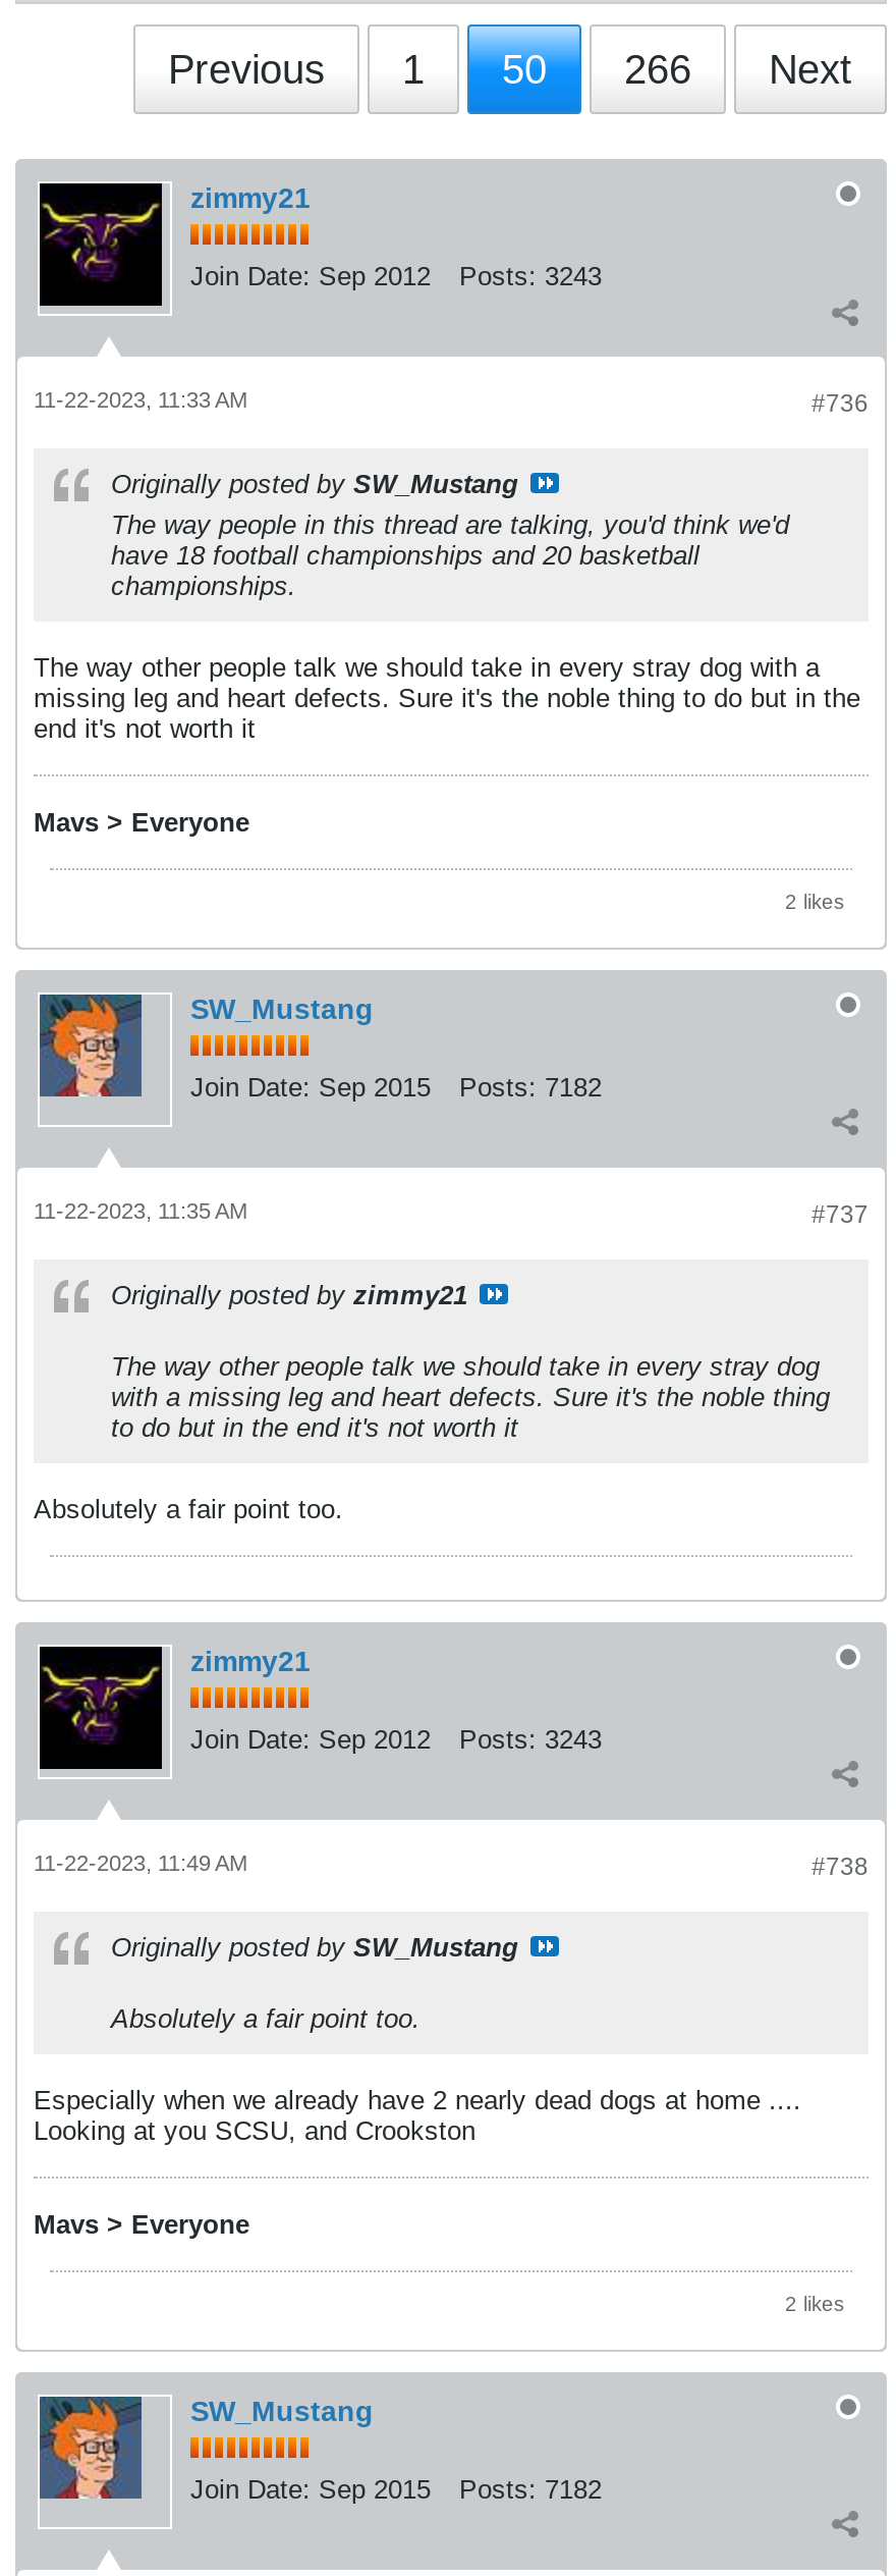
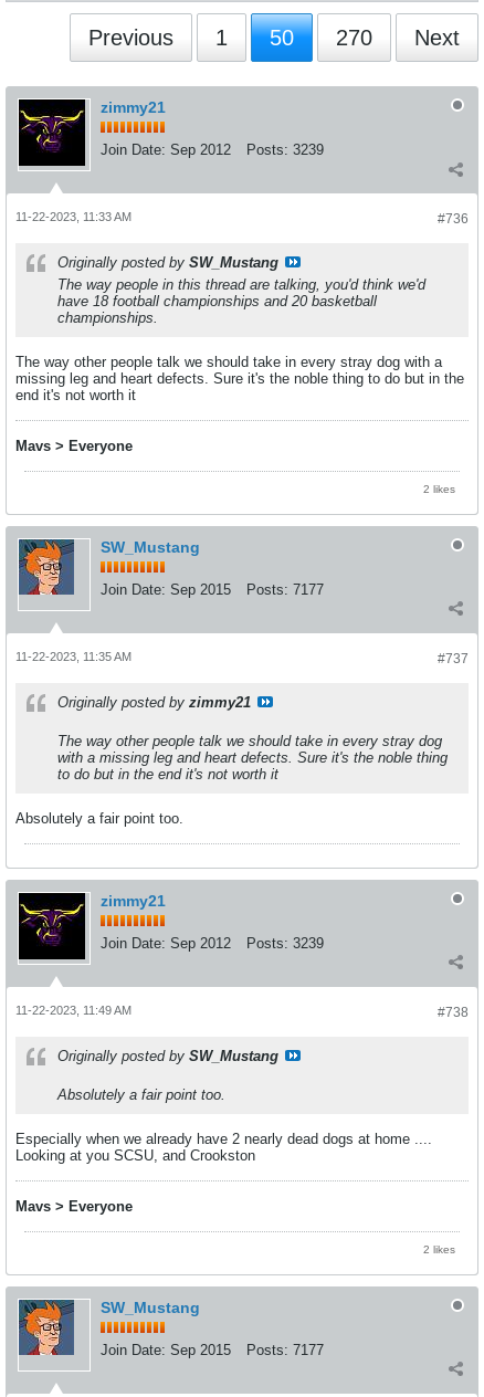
[168,47,852,92] Previous 1 50 266 Next -> [88,25,460,50] Previous 1 50 270 Next
[190,261,602,291] Join Date: Sep 2012 Posts: 3243 -> [101,141,324,158] Join Date: Sep 2012 Posts: 3239
[190,1072,602,1102] Join Date: Sep 2015 Posts: 7182 -> [101,581,324,598] Join Date: Sep 2015 Posts: 7177
[190,1724,602,1754] Join Date: Sep 2012 Posts: 3243 -> [101,935,324,951] Join Date: Sep 2012 Posts: 3239
[190,2473,602,2504] Join Date: Sep 2015 Posts: 7182 -> [101,1341,324,1358] Join Date: Sep 2015 Posts: 7177

